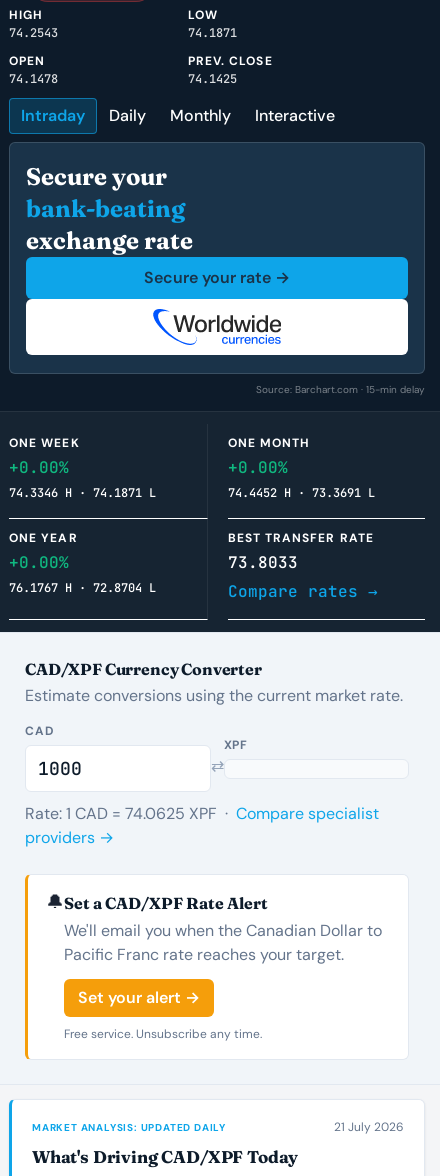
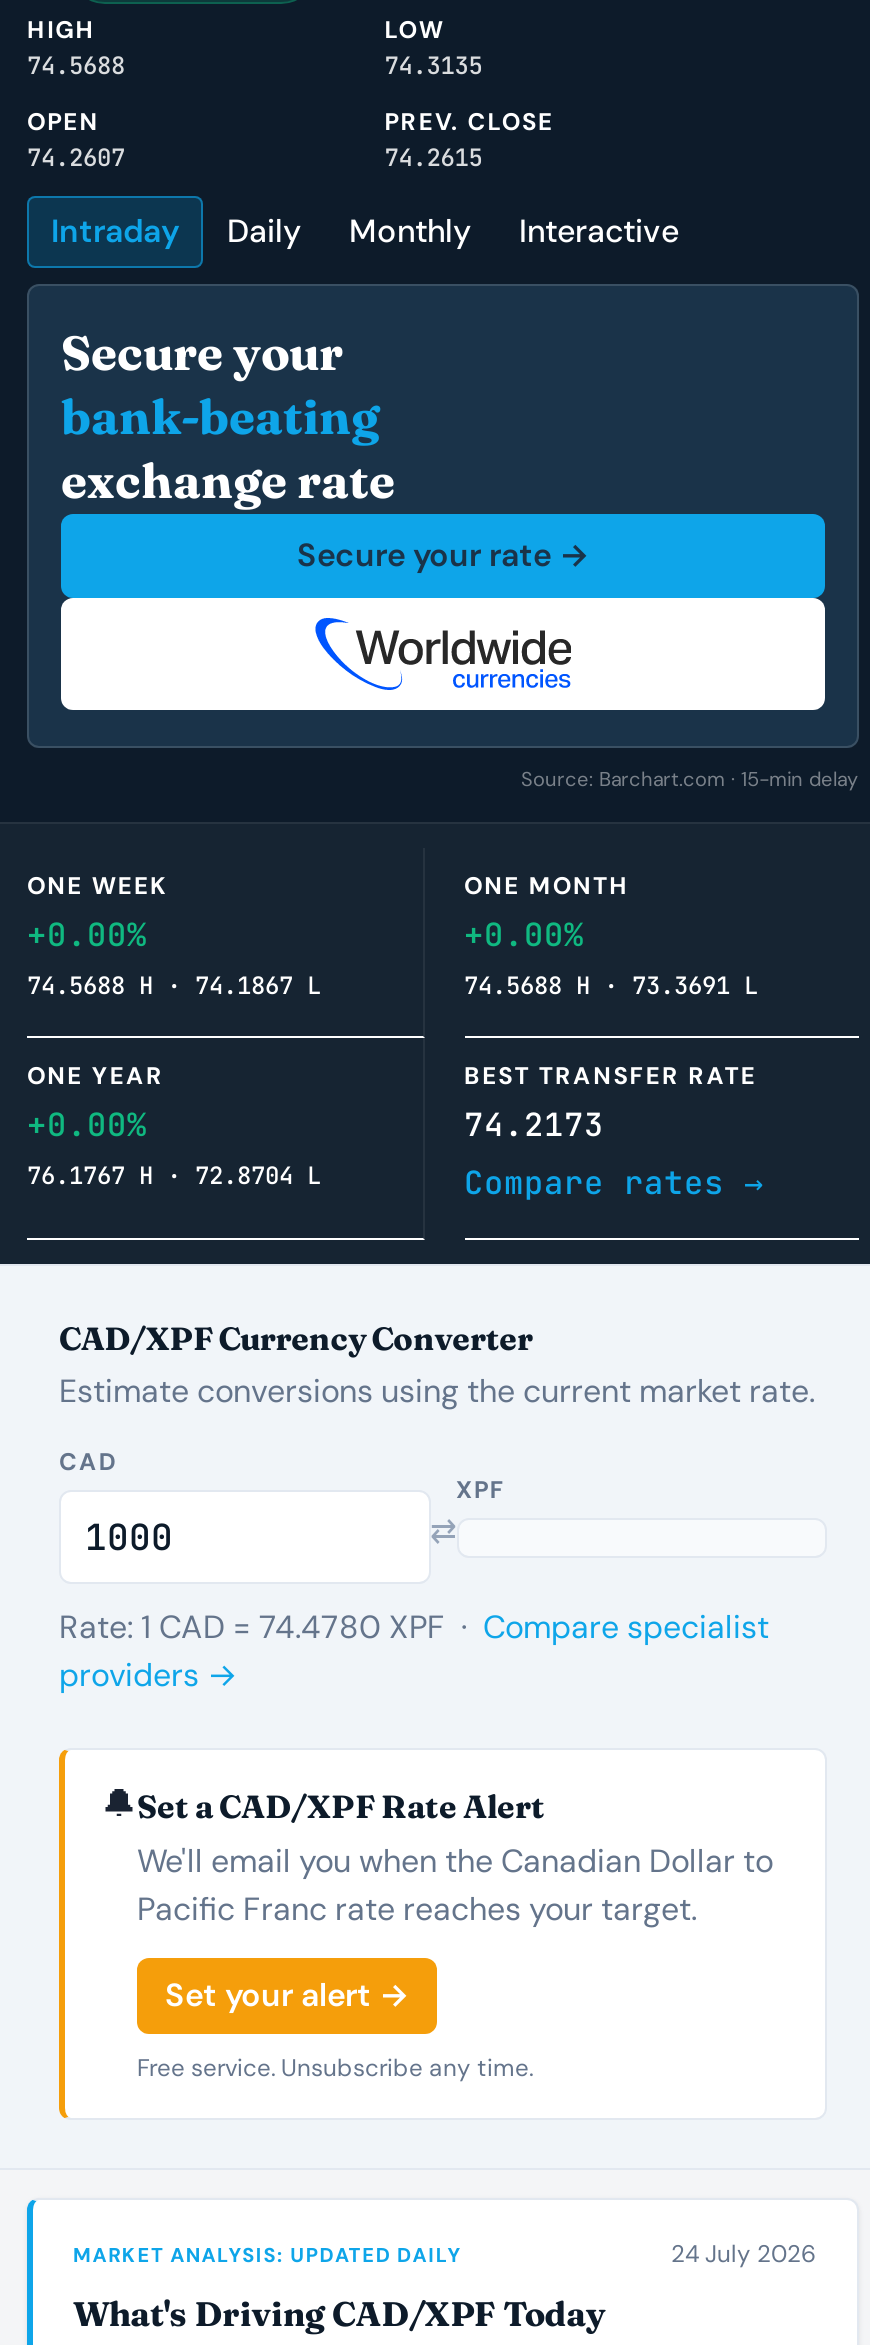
[9,25,58,41] 74.2543 -> [27,50,125,82] 74.5688
[188,25,237,41] 74.1871 -> [384,50,482,82] 74.3135
[9,71,58,87] 74.1478 -> [27,142,125,174] 74.2607
[188,71,237,87] 74.1425 -> [384,142,482,174] 74.2615
[9,485,156,501] 74.3346 H · 74.1871 L -> [27,970,321,1002] 74.5688 H · 74.1867 L
[227,485,374,501] 74.4452 H · 73.3691 L -> [464,970,758,1002] 74.5688 H · 73.3691 L
[227,552,297,573] 73.8033 -> [464,1104,604,1146] 74.2173
[25,803,379,824] Rate: 1 CAD = 74.0625 XPF · Compare specialist -> [59,1606,769,1648] Rate: 1 CAD = 74.4780 XPF · Compare specialist
[334,1119,404,1135] 21 July 2026 -> [671,2238,817,2270] 24 July 2026

